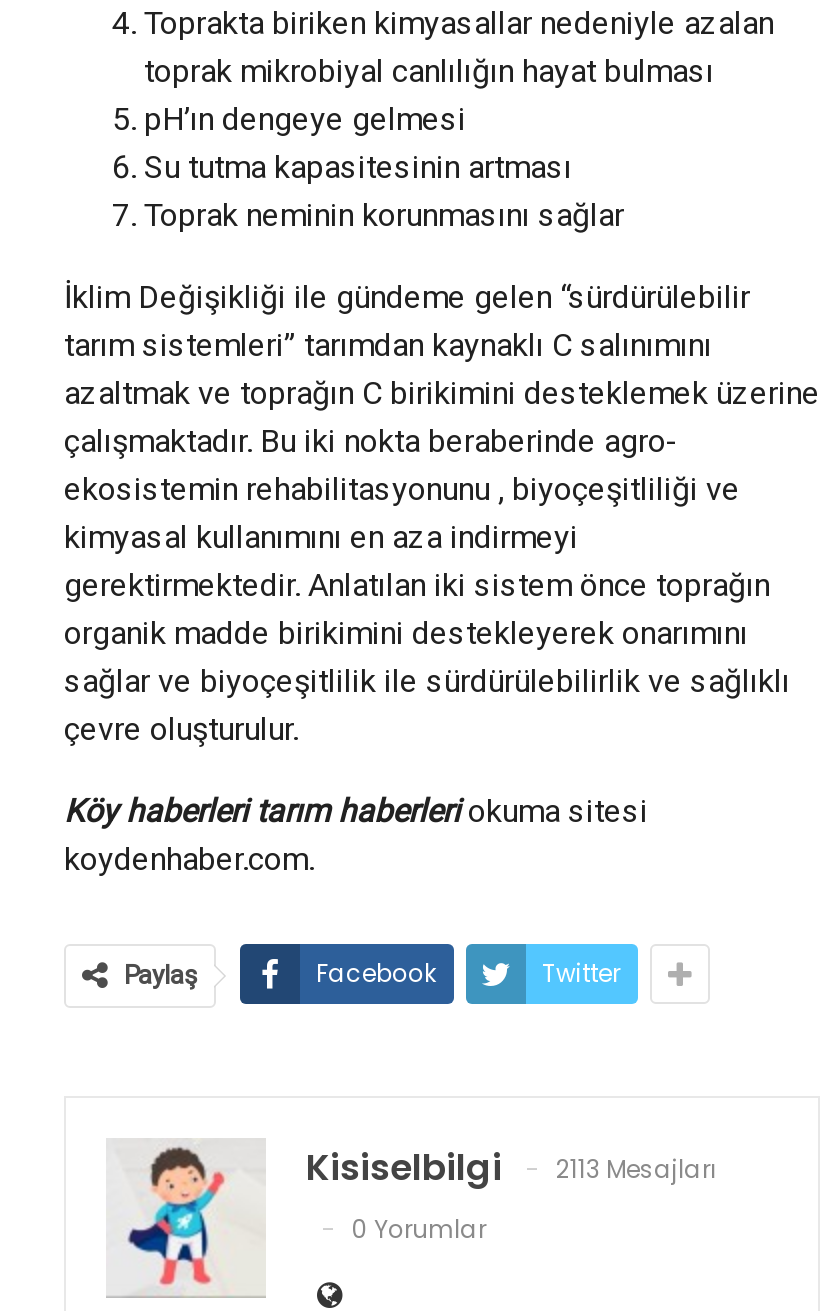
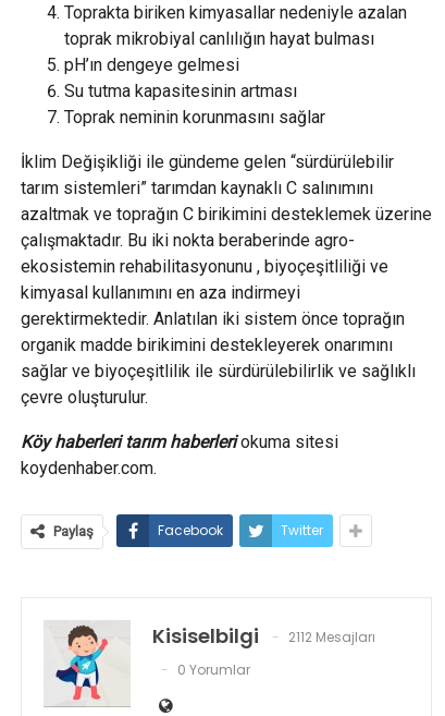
[306,1143,716,1193] Kisiselbilgi 2113 Mesajları -> [152,623,375,650] Kisiselbilgi 2112 Mesajları

